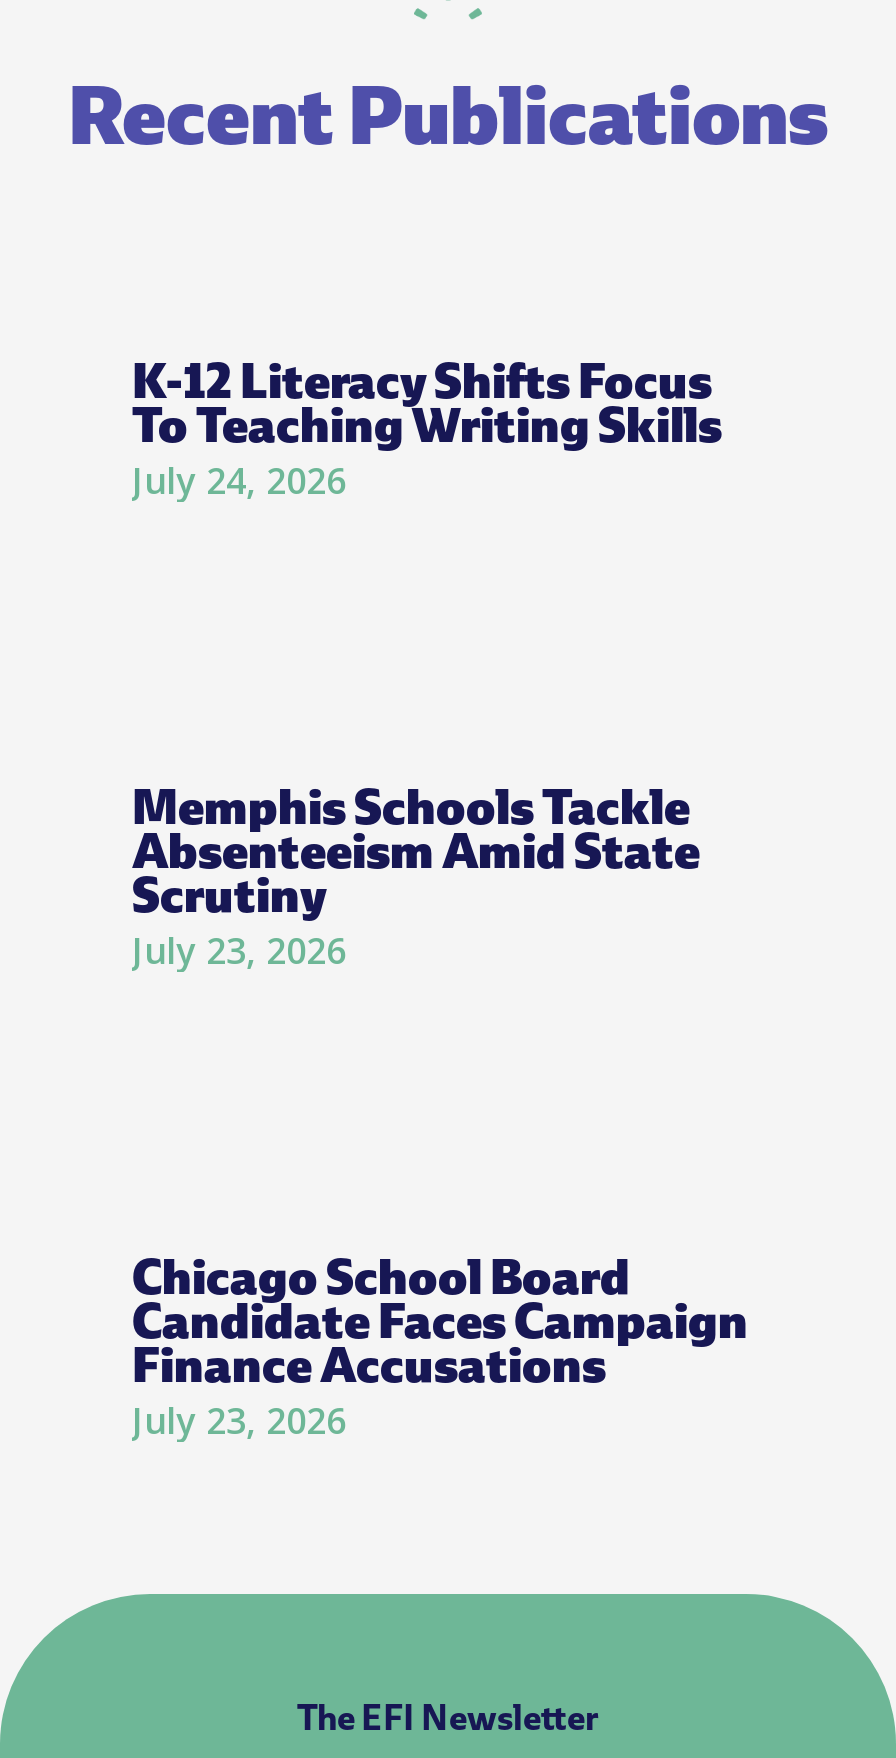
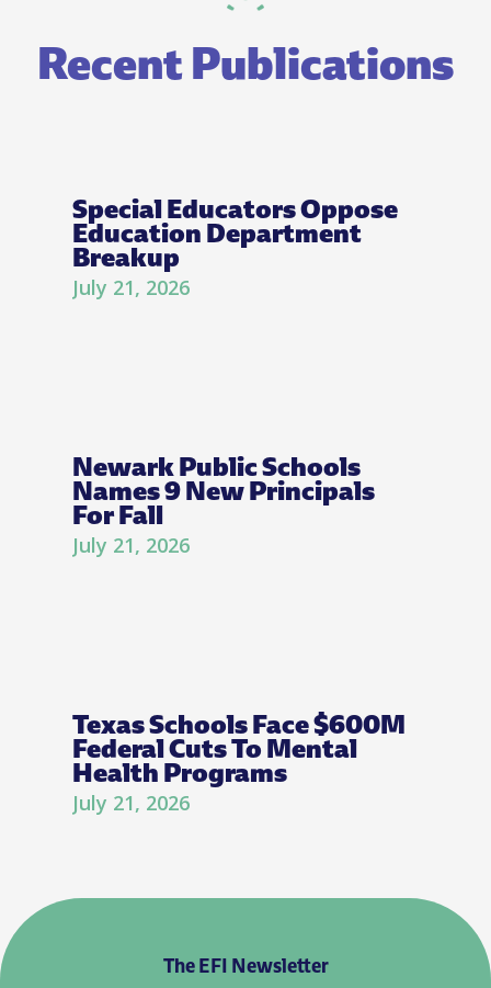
[132,348,722,504] K-12 Literacy Shifts Focus | To Teaching Writing Skills | July 24, 2026 -> [72,191,398,300] Special Educators Oppose | Education Department | Breakup | July 21, 2026
[132,774,700,974] Memphis Schools Tackle | Absenteeism Amid State | Scrutiny | July 23, 2026 -> [72,448,375,558] Newark Public Schools | Names 9 New Principals | For Fall | July 21, 2026
[132,1244,748,1444] Chicago School Board | Candidate Faces Campaign | Finance Accusations | July 23, 2026 -> [72,706,406,816] Texas Schools Face $600M | Federal Cuts To Mental | Health Programs | July 21, 2026

